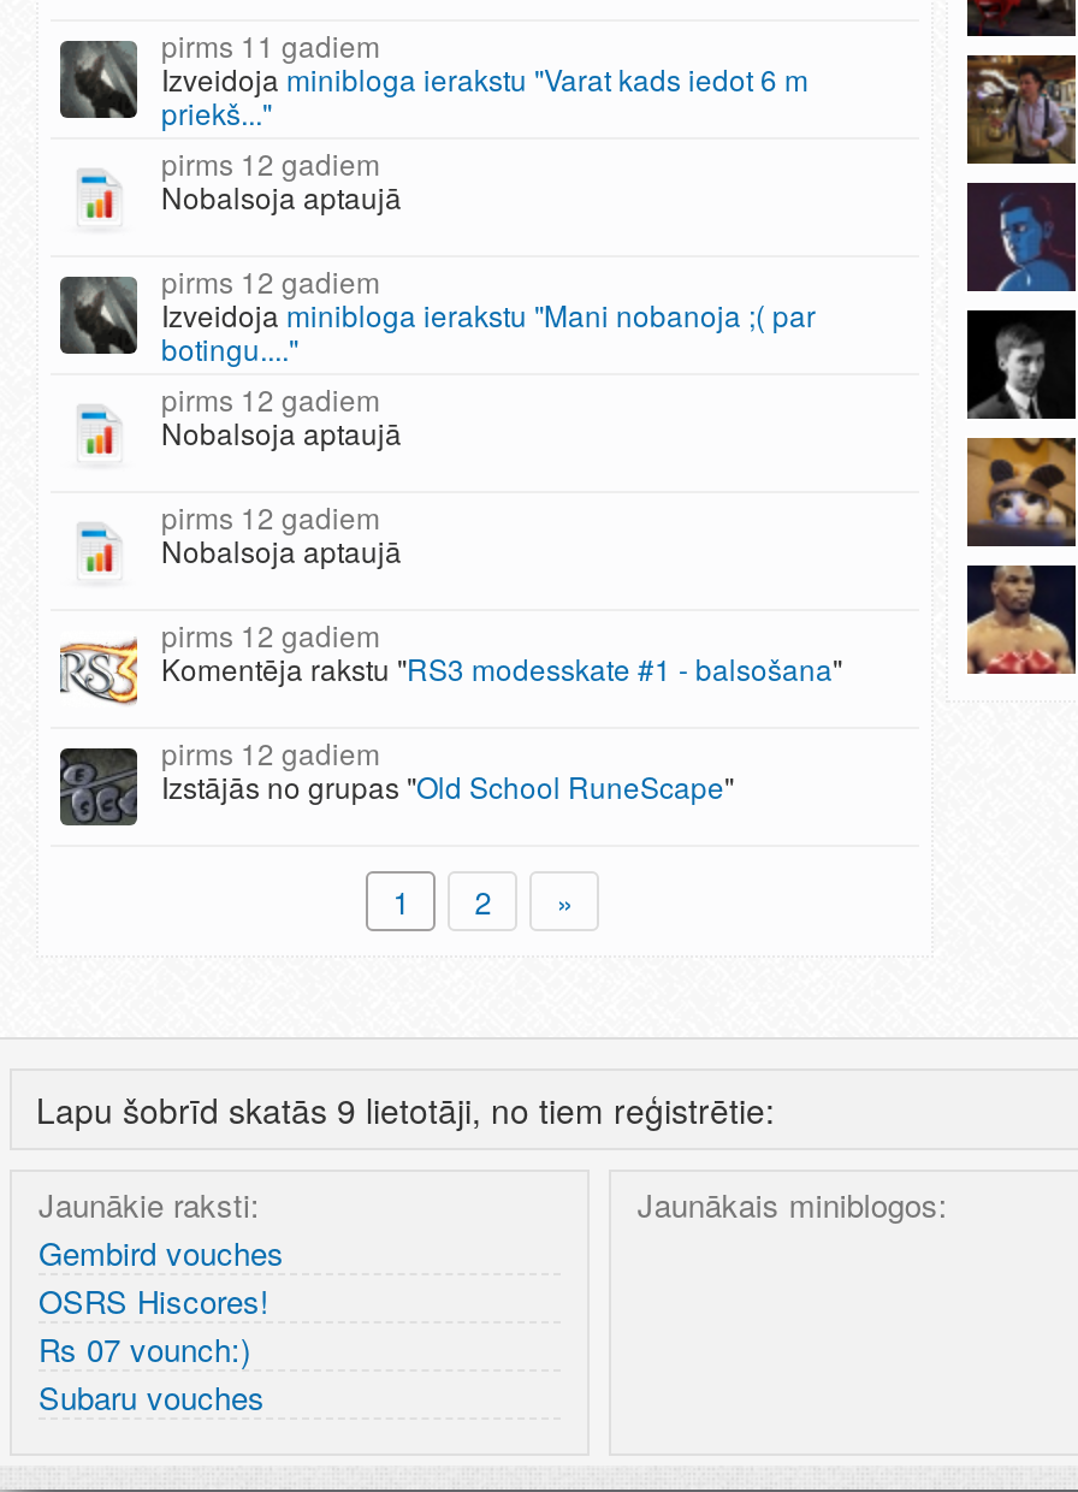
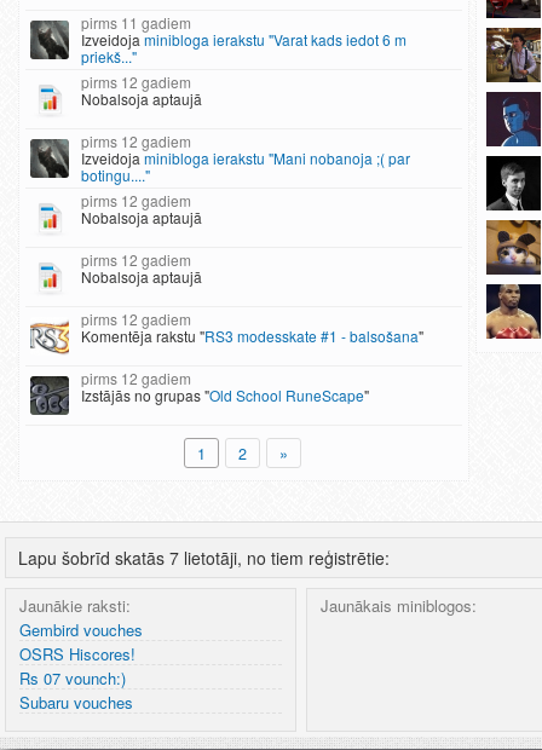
[36,1085,775,1133] Lapu šobrīd skatās 9 lietotāji, no tiem reģistrētie: -> [18,546,390,570] Lapu šobrīd skatās 7 lietotāji, no tiem reģistrētie:

